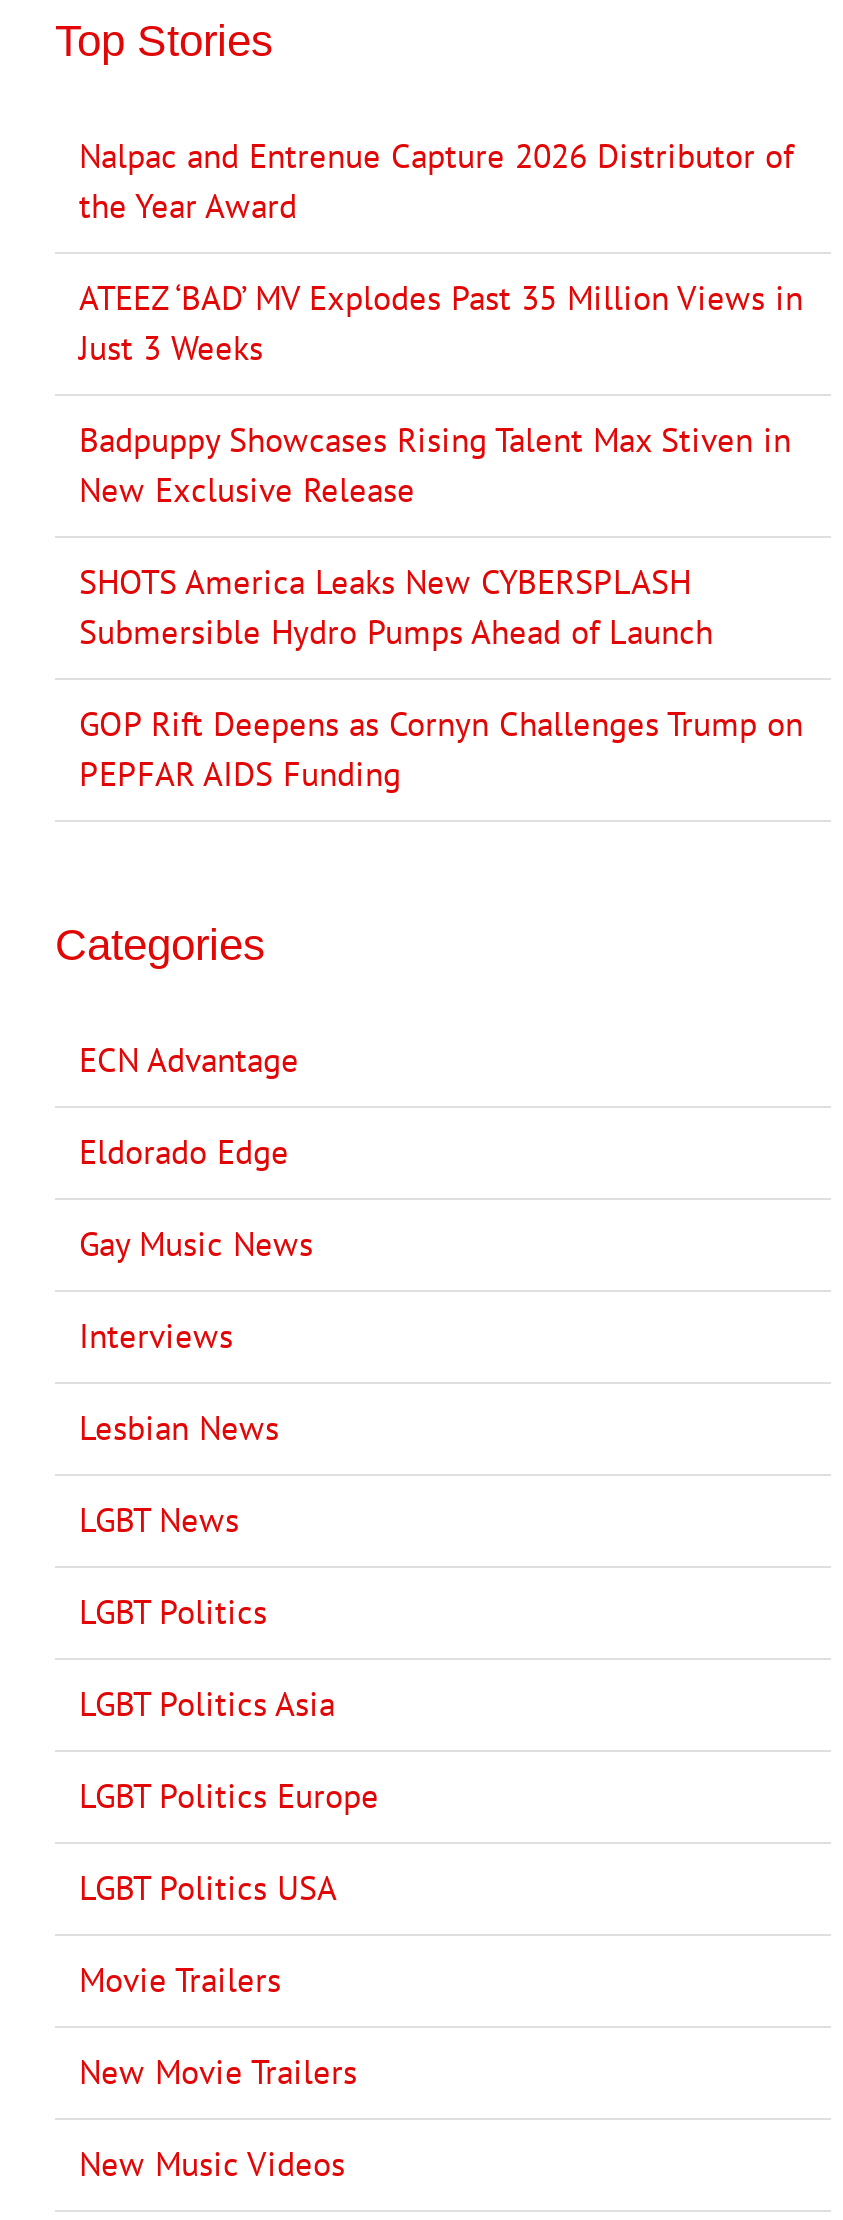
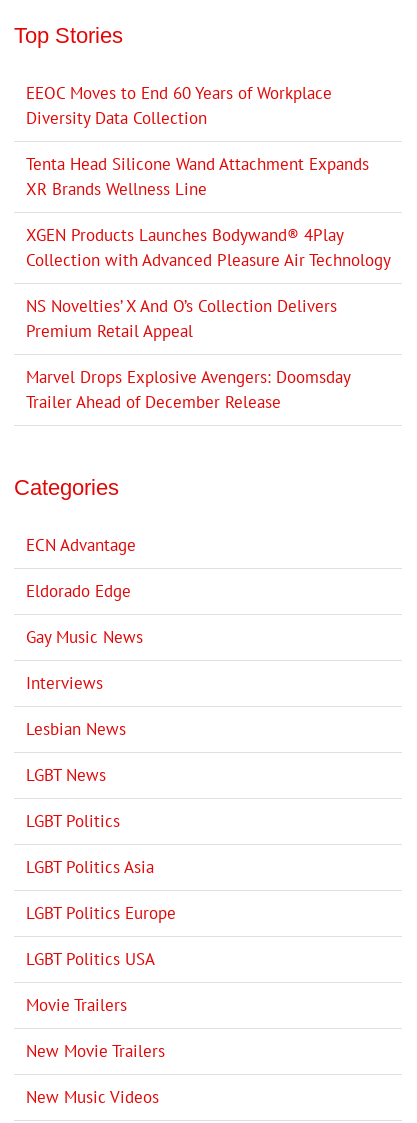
[79,134,793,228] Nalpac and Entrenue Capture 2026 Distributor of | the Year Award -> [26,82,332,129] EEOC Moves to End 60 Years of Workplace | Diversity Data Collection
[79,276,803,370] ATEEZ ‘BAD’ MV Explodes Past 35 Million Views in | Just 3 Weeks -> [26,153,369,200] Tenta Head Silicone Wand Attachment Expands | XR Brands Wellness Line
[79,418,791,512] Badpuppy Showcases Rising Talent Max Stiven in | New Exclusive Release -> [26,224,391,271] XGEN Products Launches Bodywand® 4Play | Collection with Advanced Pleasure Air Technology
[79,560,713,654] SHOTS America Leaks New CYBERSPLASH | Submersible Hydro Pumps Ahead of Launch -> [26,295,337,342] NS Novelties’ X And O’s Collection Delivers | Premium Retail Appeal
[79,702,803,796] GOP Rift Deepens as Cornyn Challenges Trump on | PEPFAR AIDS Funding -> [26,366,350,413] Marvel Drops Explosive Avengers: Doomsday | Trailer Ahead of December Release

